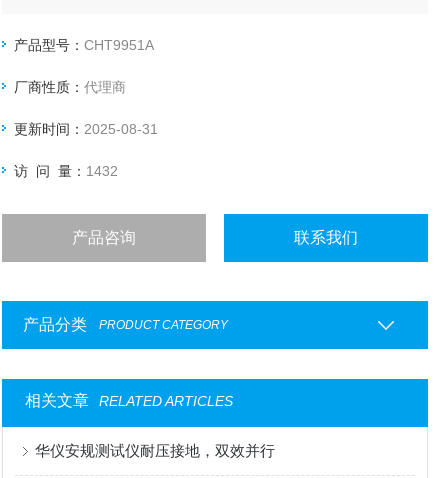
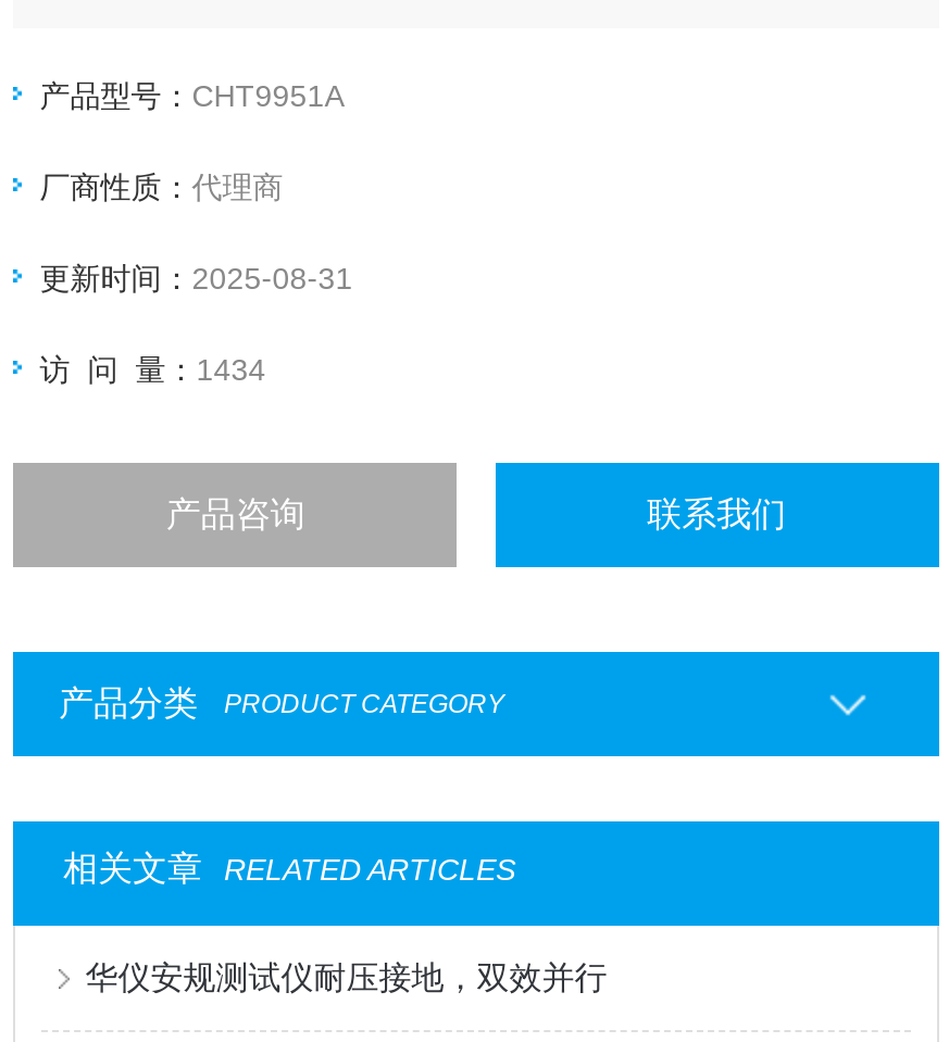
[14,163,118,179] 访 问 量：1432 -> [40,352,266,387] 访 问 量：1434

